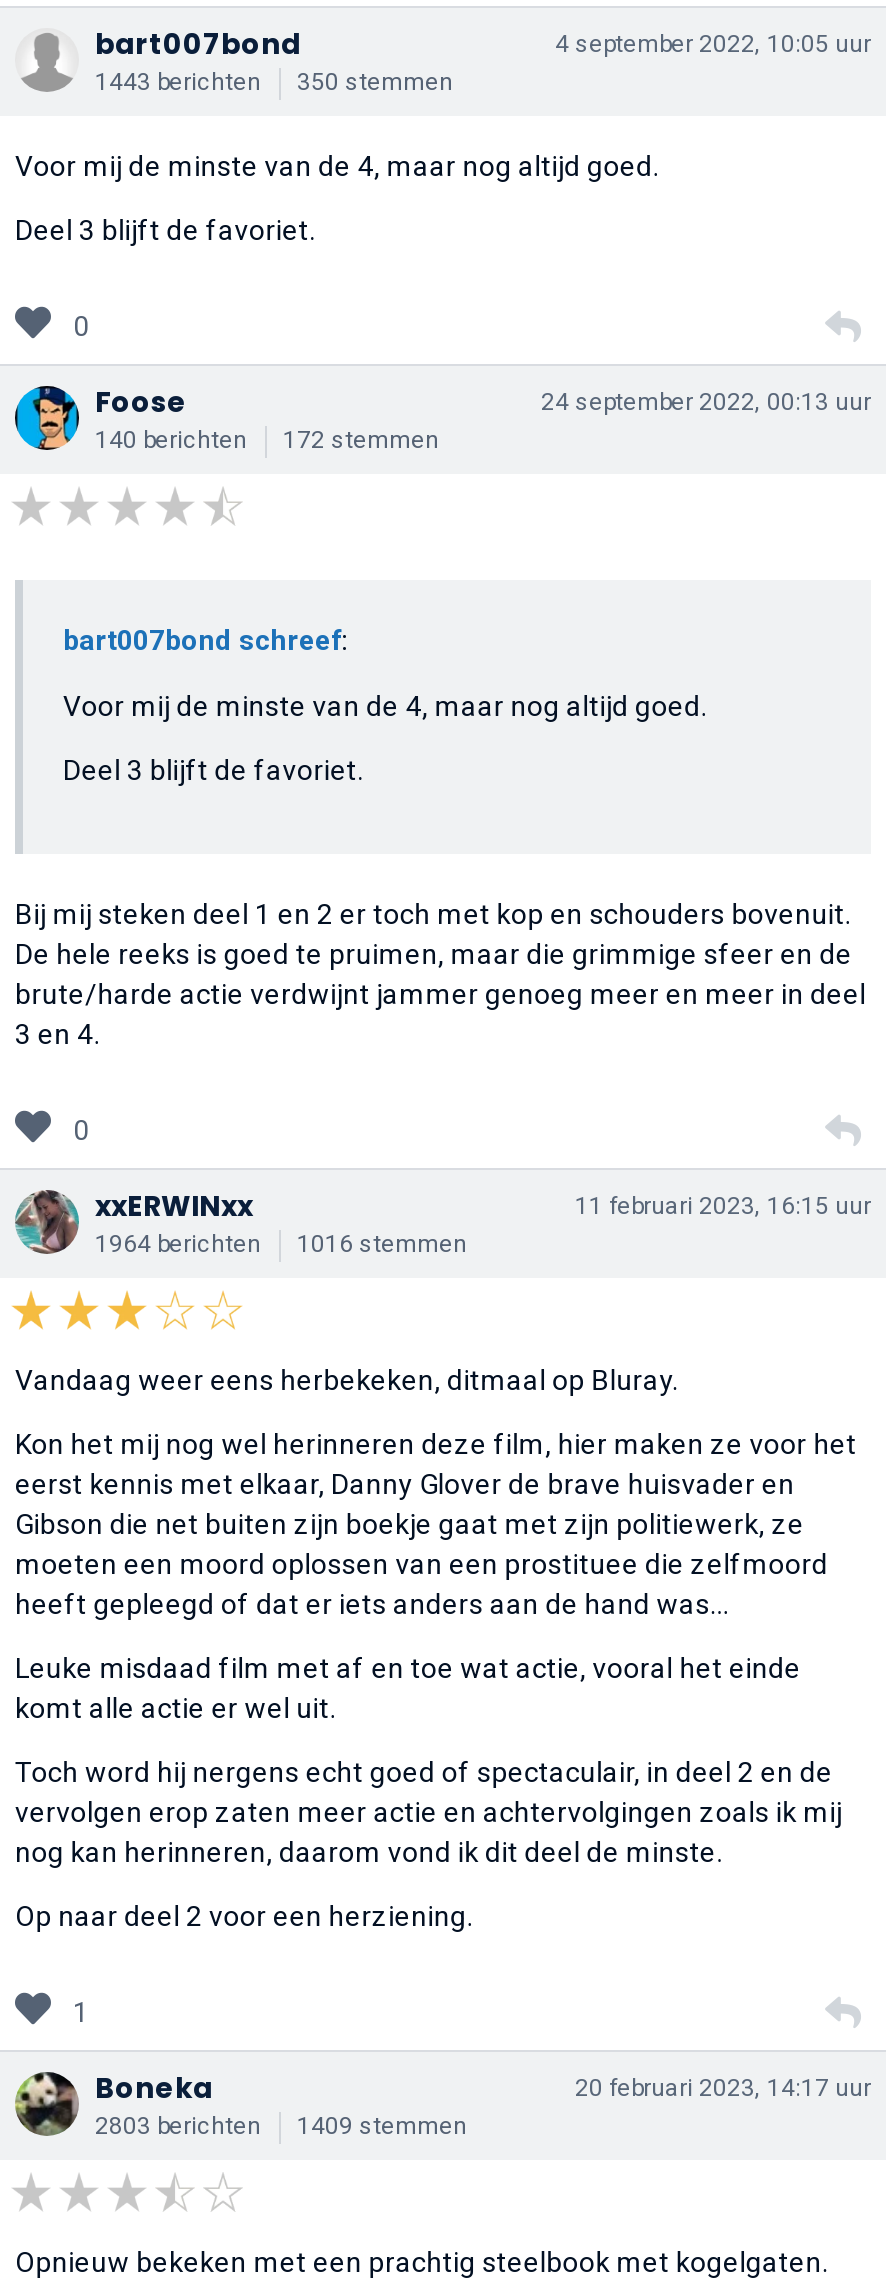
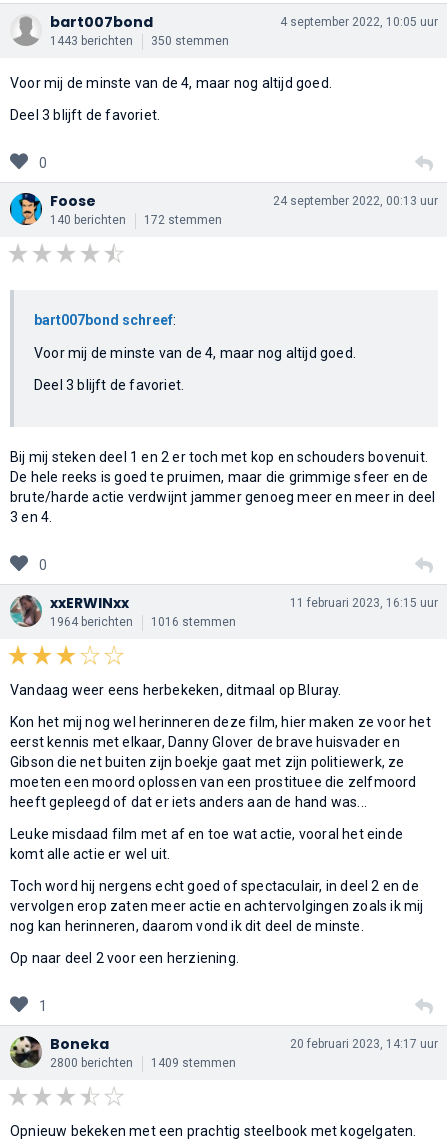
[95,2112,467,2140] 2803 berichten 1409 stemmen -> [50,1056,236,1070] 2800 berichten 1409 stemmen

